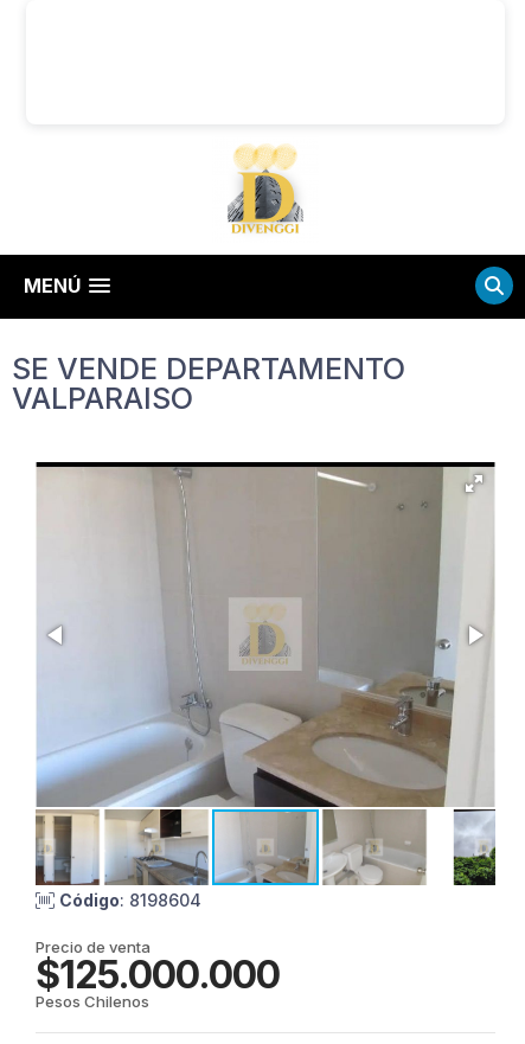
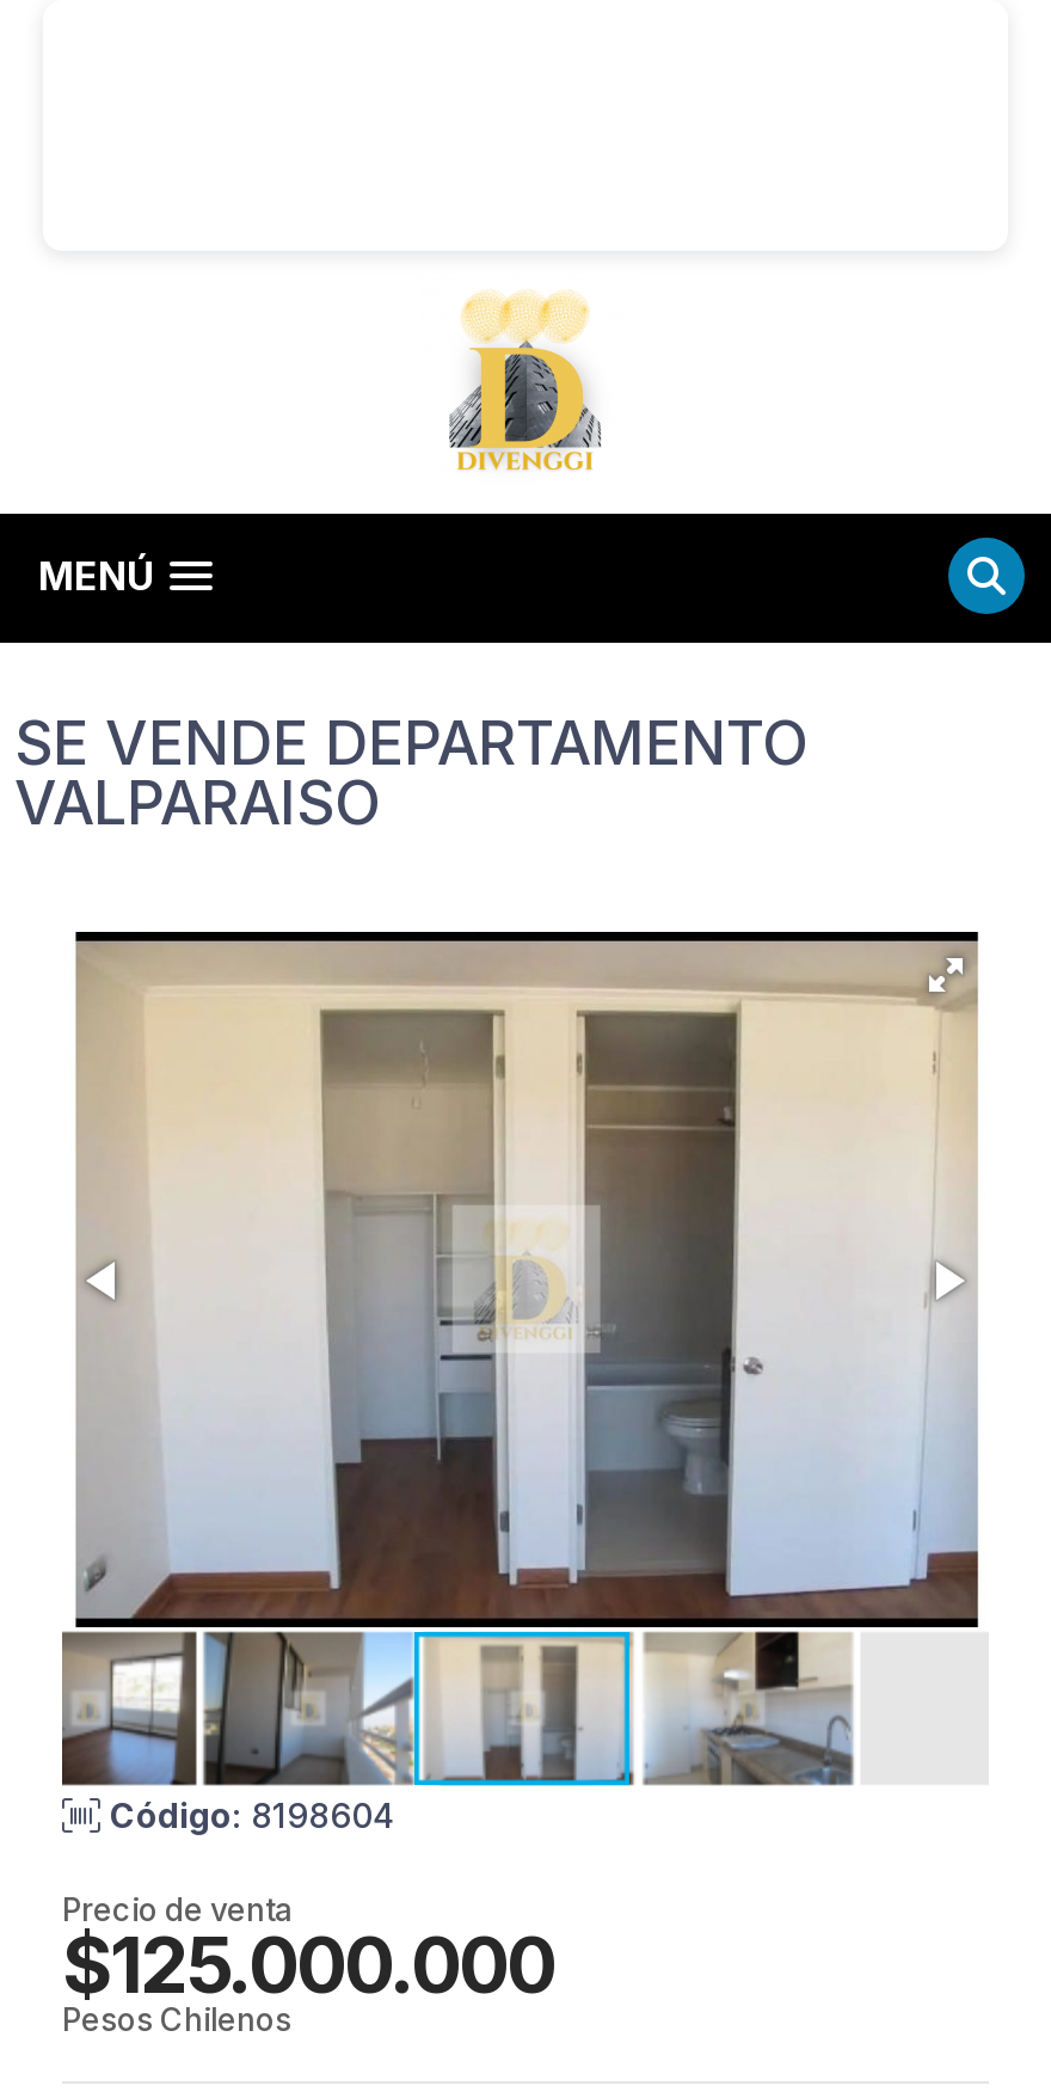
[34,461,497,886] [image] -> [62,932,989,1785] [image]

